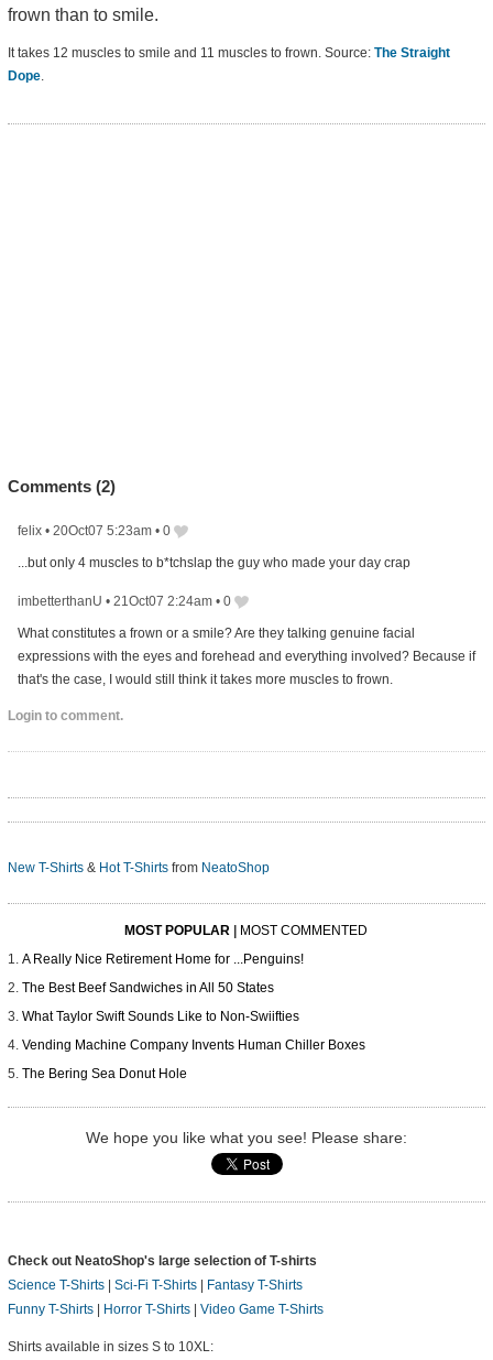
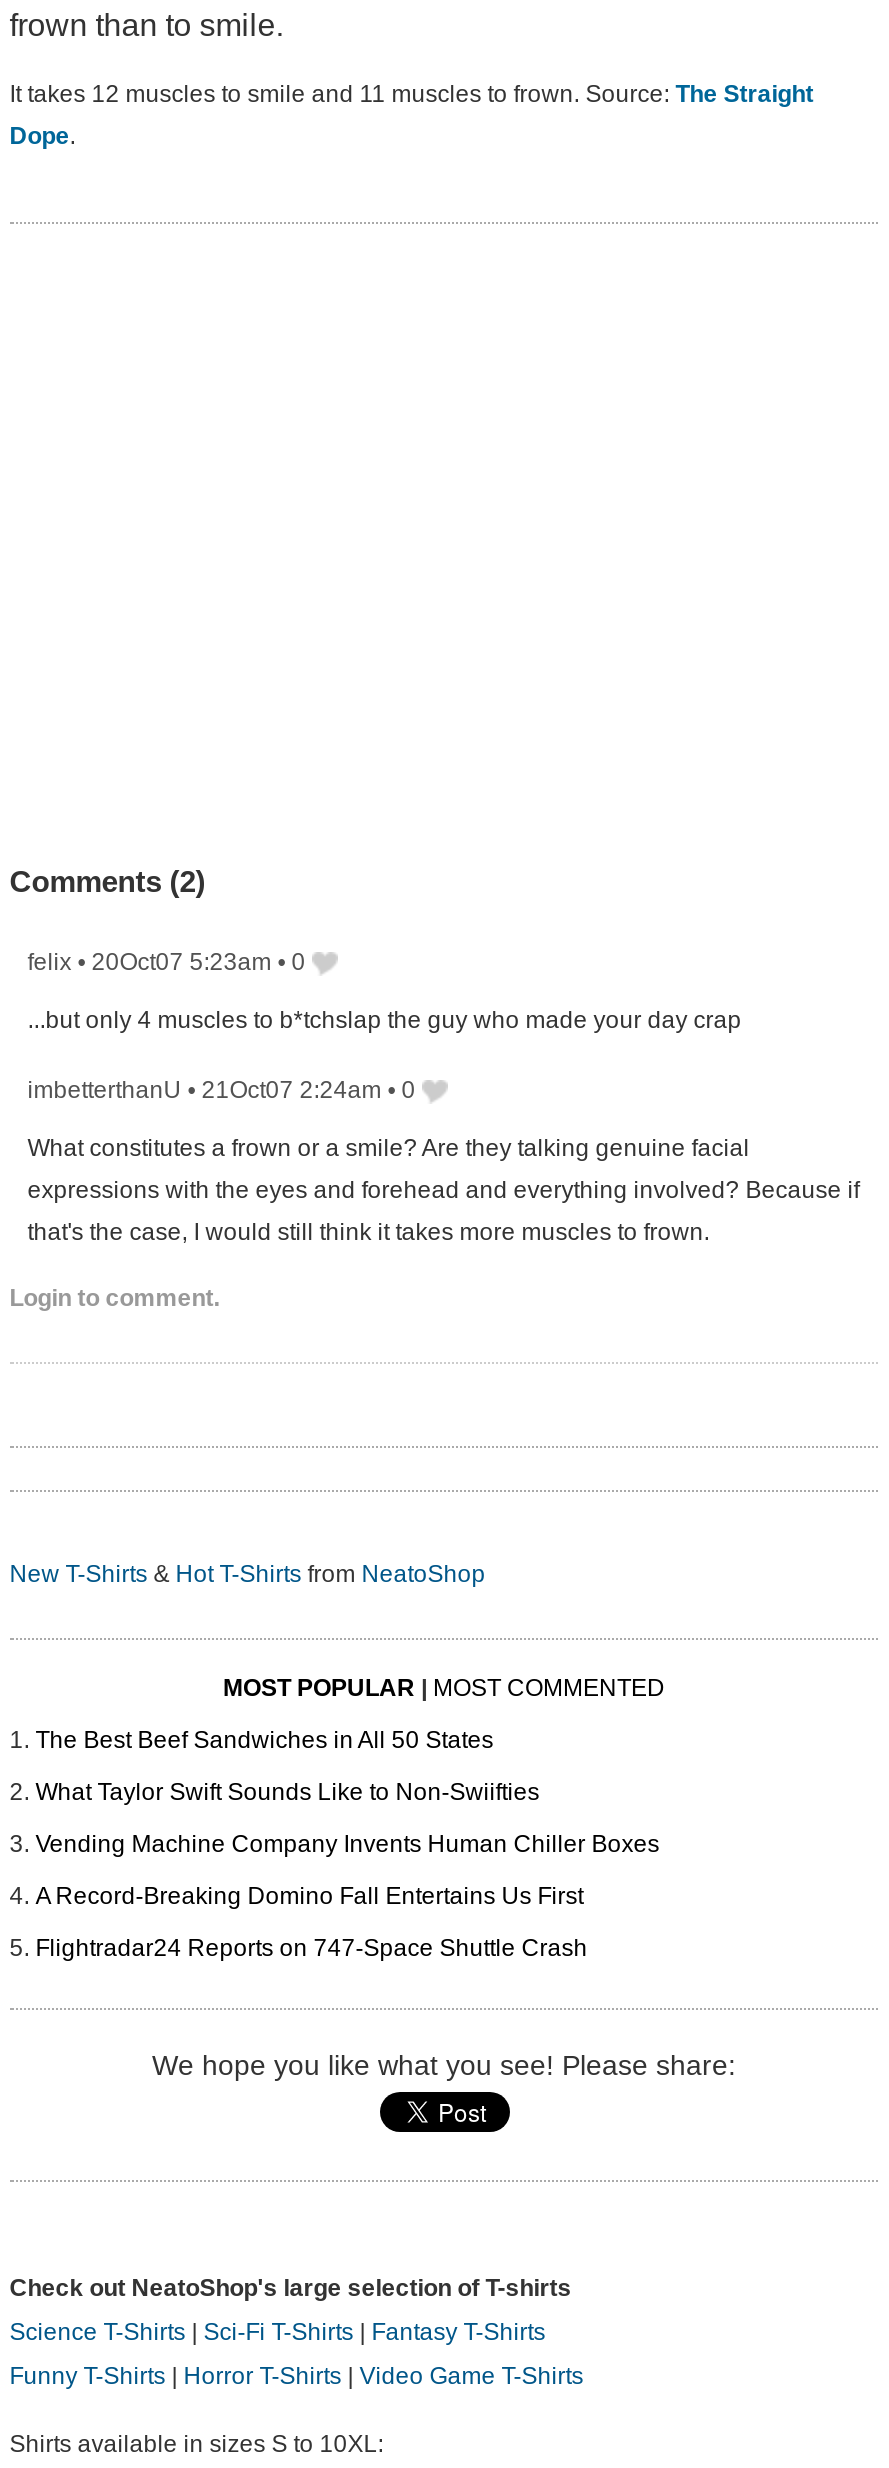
[22,952,303,967] A Really Nice Retirement Home for ...Penguins! -> none
moved [22,981,365,1053] -> [35,1727,659,1859]: The Best Beef Sandwiches in All 50 States | What Taylor Swift Sounds Like to Non-Swiifties | Vending Machine Company Invents Human Chiller Boxes
[22,1067,187,1082] The Bering Sea Donut Hole -> [35,1883,587,1963] A Record-Breaking Domino Fall Entertains Us First | Flightradar24 Reports on 747-Space Shuttle Crash

